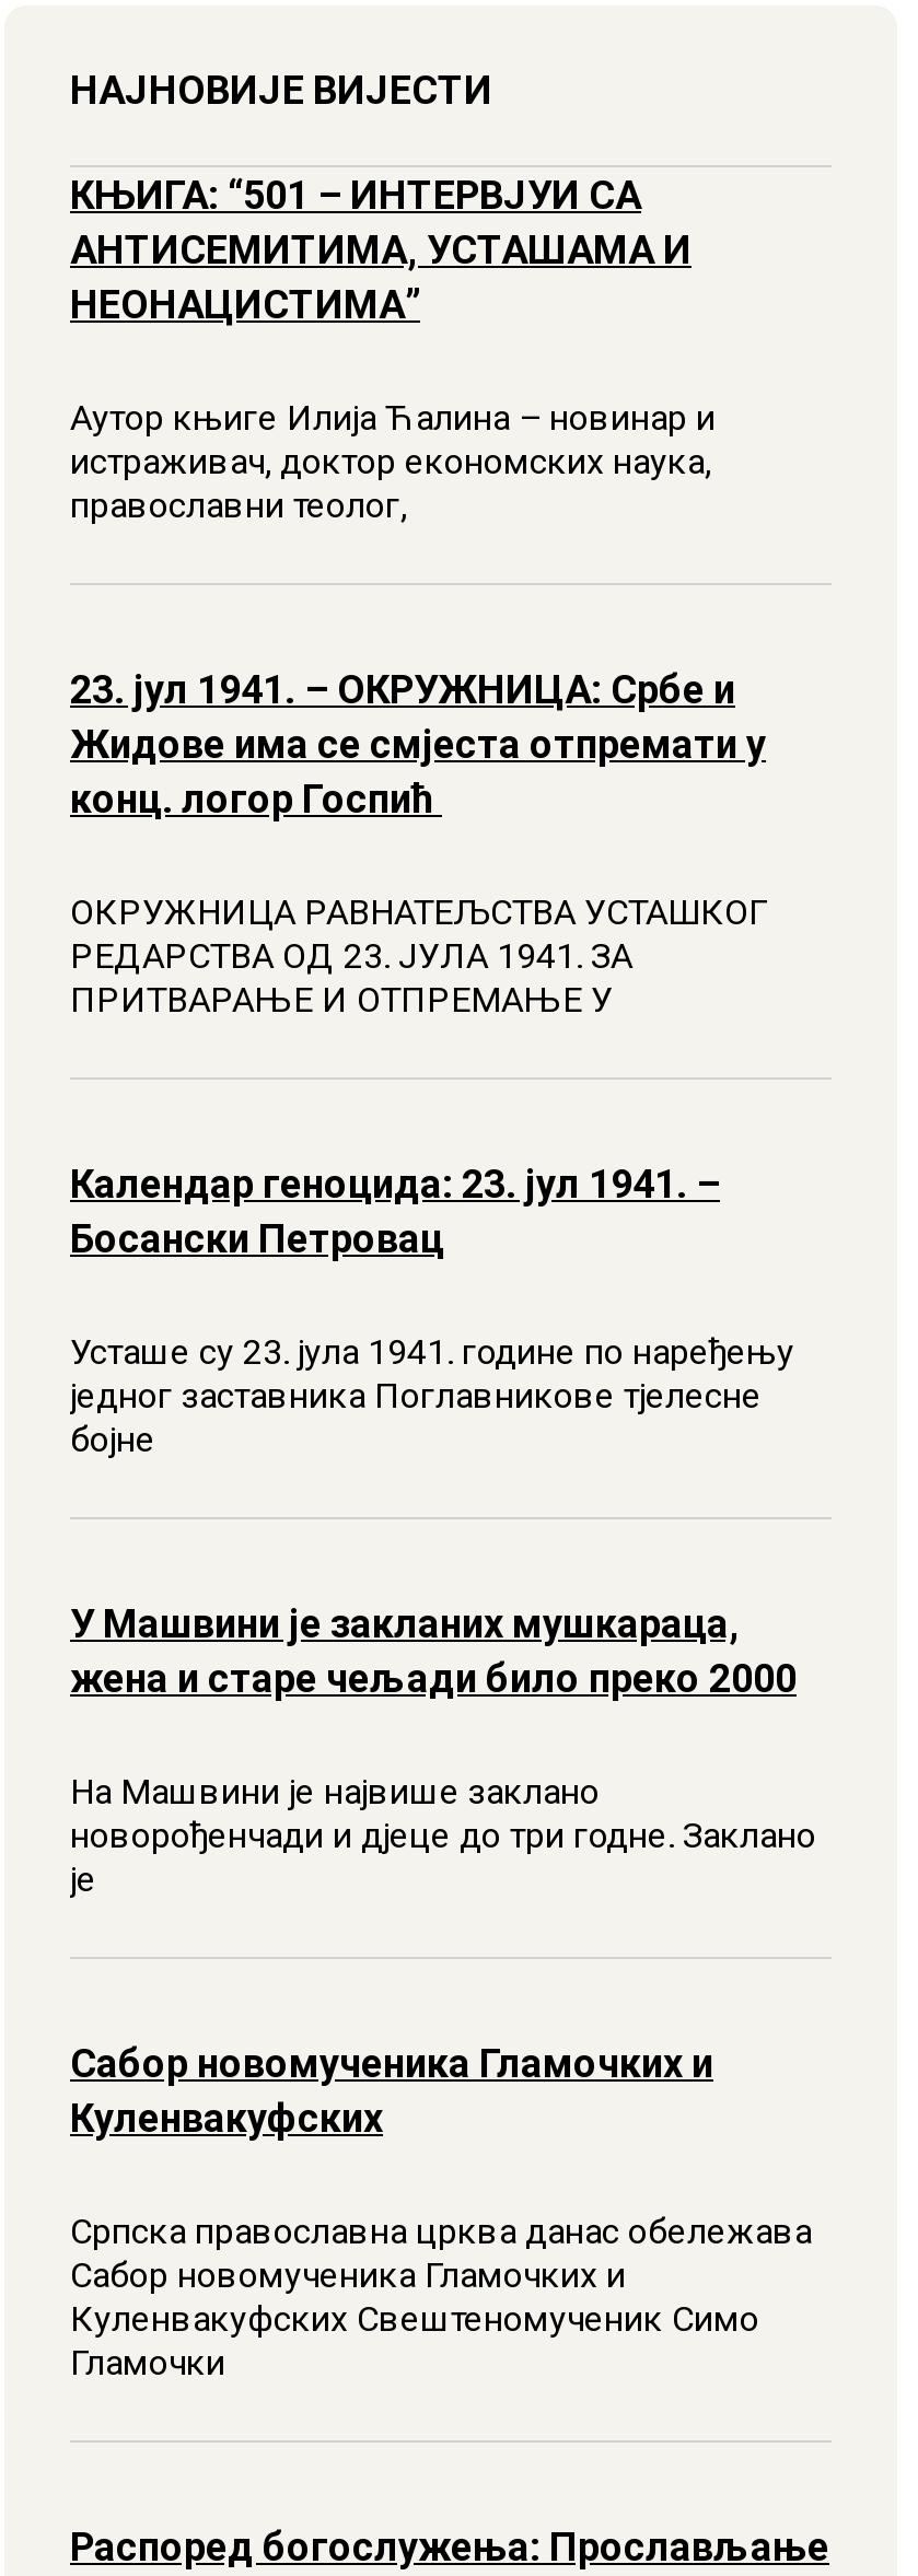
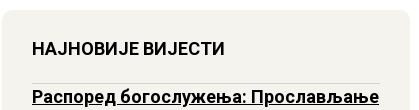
[70,172,716,527] КЊИГА: “501 – ИНТЕРВЈУИ СА | АНТИСЕМИТИМА, УСТАШАМА И | НЕОНАЦИСТИМА” | Аутор књиге Илија Ћалина – новинар и | истраживач, доктор економских наука, | православни теолог, -> none
[70,667,768,1021] 23. јул 1941. – ОКРУЖНИЦА: Србе и | Жидове има се смјеста отпремати у | конц. логор Госпић | ОКРУЖНИЦА РАВНАТЕЉСТВА УСТАШКОГ | РЕДАРСТВА ОД 23. ЈУЛА 1941. ЗА | ПРИТВАРАЊЕ И ОТПРЕМАЊЕ У -> none
[70,1161,794,1461] Календар геноцида: 23. јул 1941. – | Босански Петровац | Усташе су 23. јула 1941. године по наређењу | једног заставника Поглавникове тјелесне | бојне -> none
[70,1601,816,1901] У Машвини је закланих мушкараца, | жена и старе чељади било преко 2000 | На Машвини је највише заклано | новорођенчади и дјеце до три годне. Заклано | је -> none
[70,2041,812,2384] Сабор новомученика Гламочких и | Куленвакуфских | Српска православна црква данас обележава | Сабор новомученика Гламочких и | Куленвакуфских Свештеномученик Симо | Гламочки -> none

